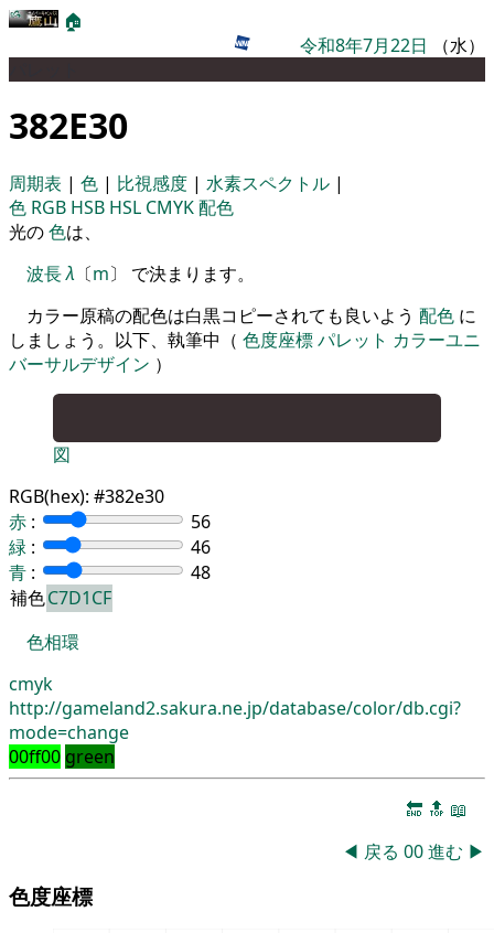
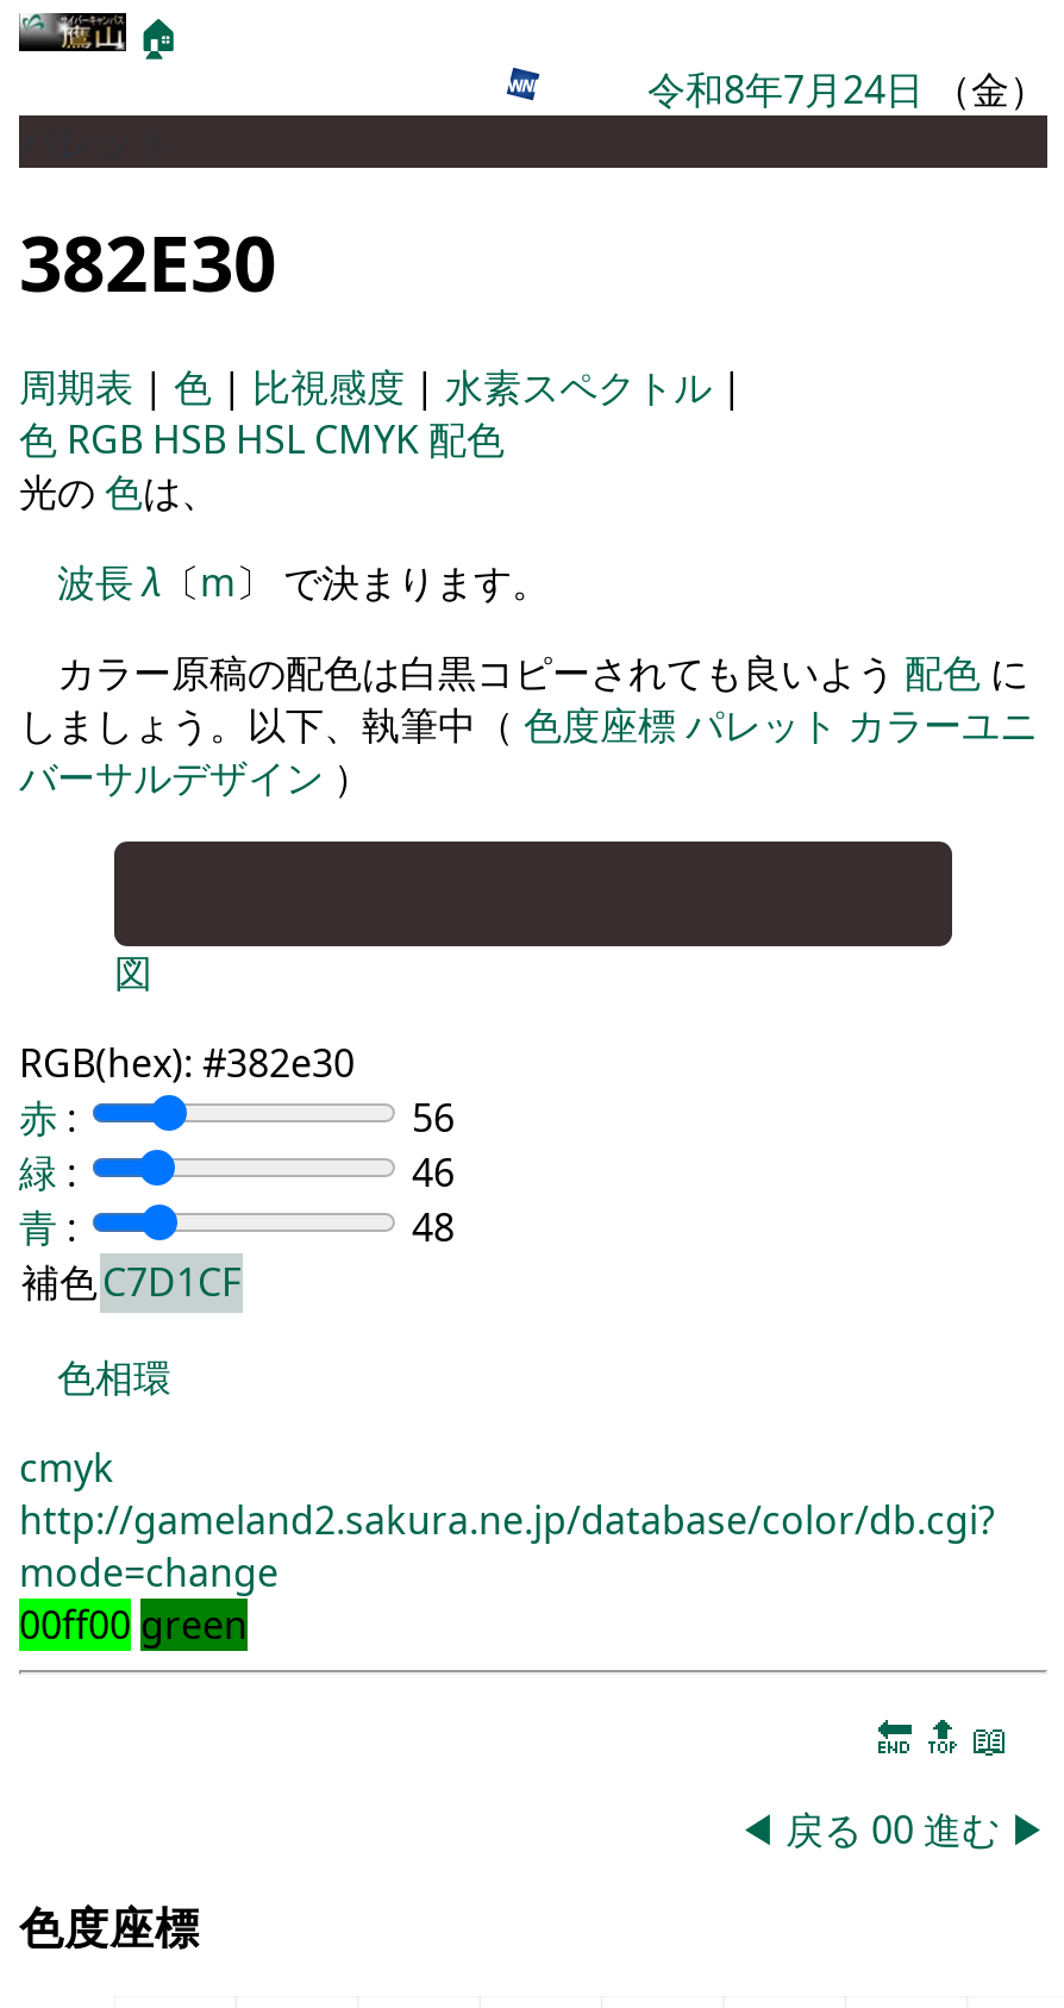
[300,33,485,57] 令和8年7月22日（水） -> [647,63,1047,115] 令和8年7月24日（金）

